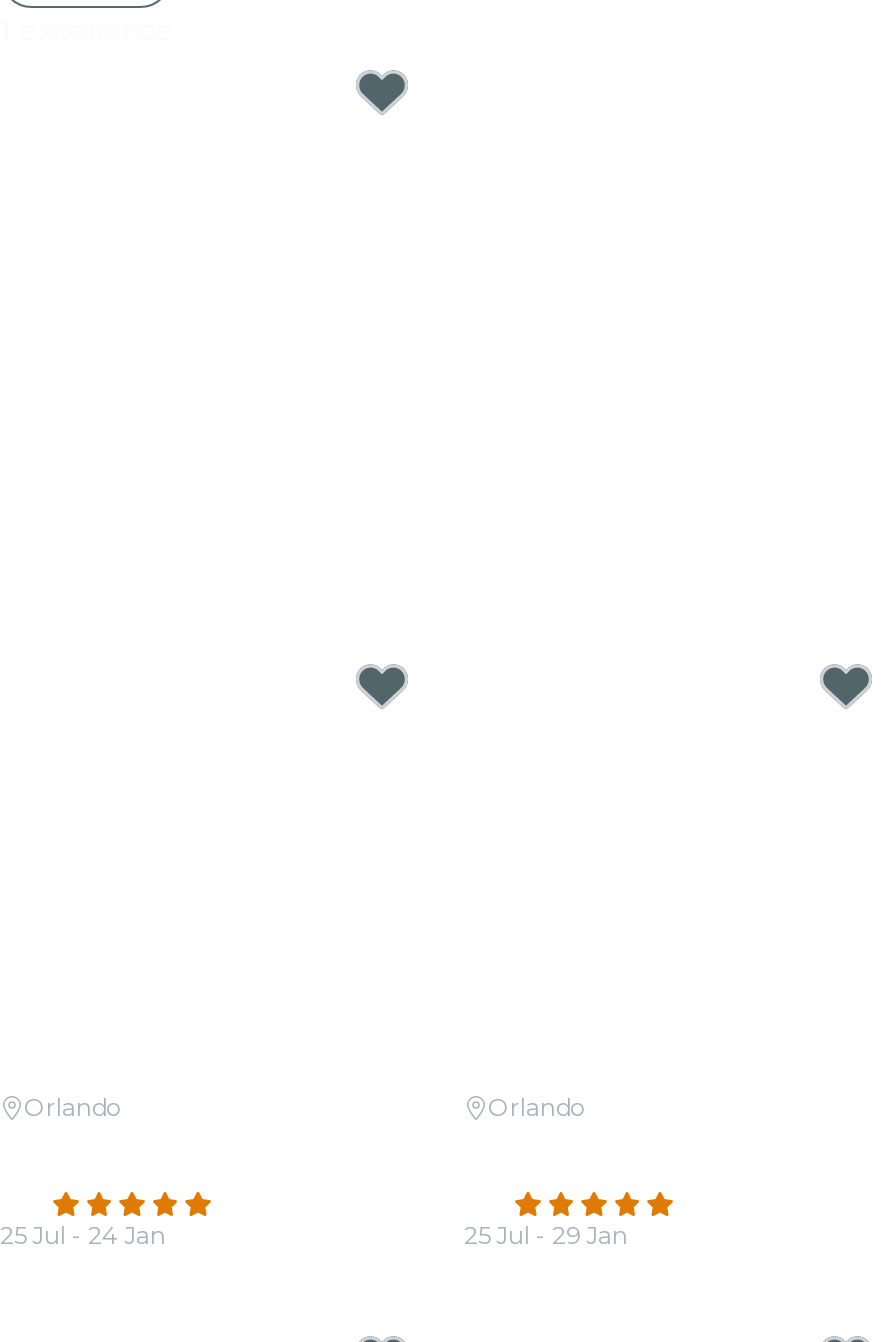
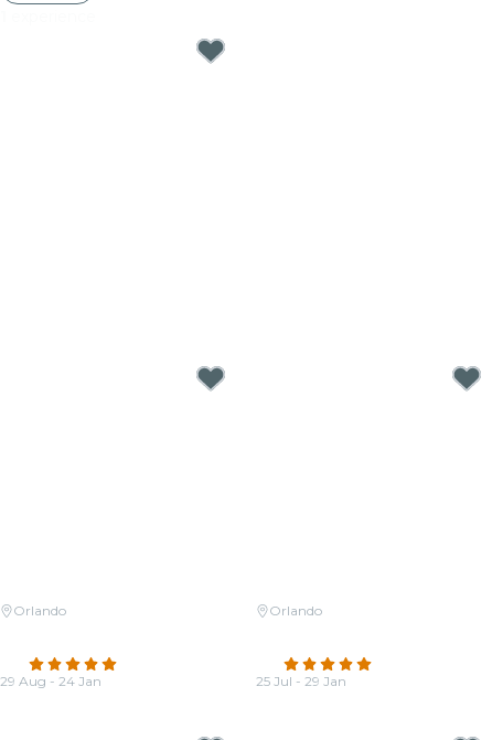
[0,1220,166,1250] 25 Jul - 24 Jan -> [0,673,101,689] 29 Aug - 24 Jan

